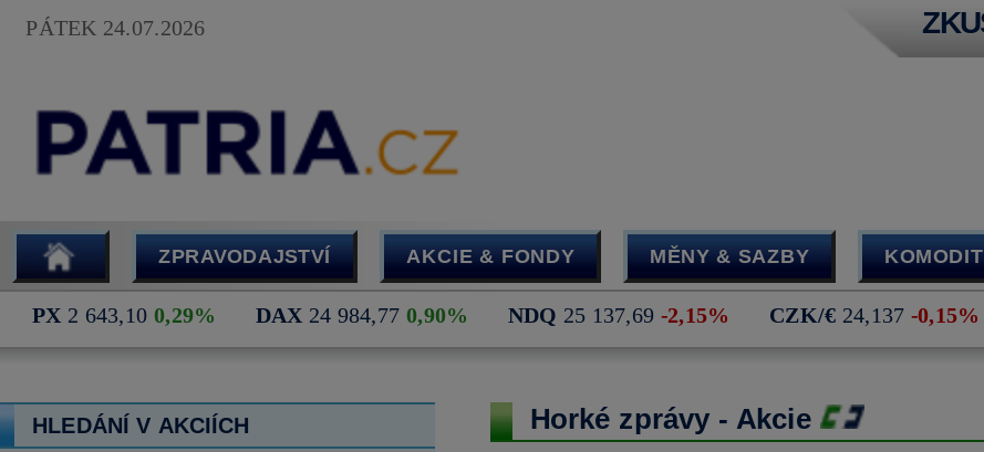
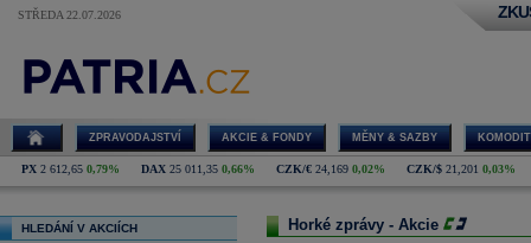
[25,15,205,40] PÁTEK 24.07.2026 -> [18,8,121,21] STŘEDA 22.07.2026
[32,303,980,327] PX 2 643,10 0,29% | DAX 24 984,77 0,90% | NDQ 25 137,69 -2,15% | CZK/€ 24,137 -0,15% -> [21,162,516,175] PX 2 612,65 0,79% | DAX 25 011,35 0,66% | CZK/€ 24,169 0,02% | CZK/$ 21,201 0,03%

